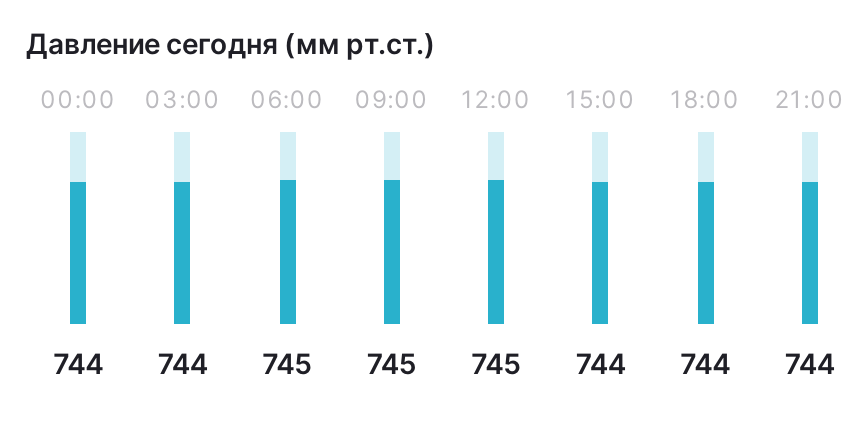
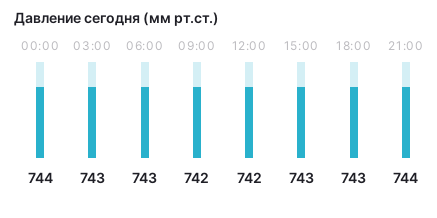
[158,346,208,380] 744 -> [80,169,105,186] 743
[262,346,312,380] 745 -> [132,169,157,186] 743
[367,346,417,380] 745 -> [184,169,209,186] 742
[471,346,521,380] 745 -> [237,169,262,186] 742
[576,346,626,380] 744 -> [289,169,314,186] 743
[680,346,730,380] 744 -> [341,169,366,186] 743

